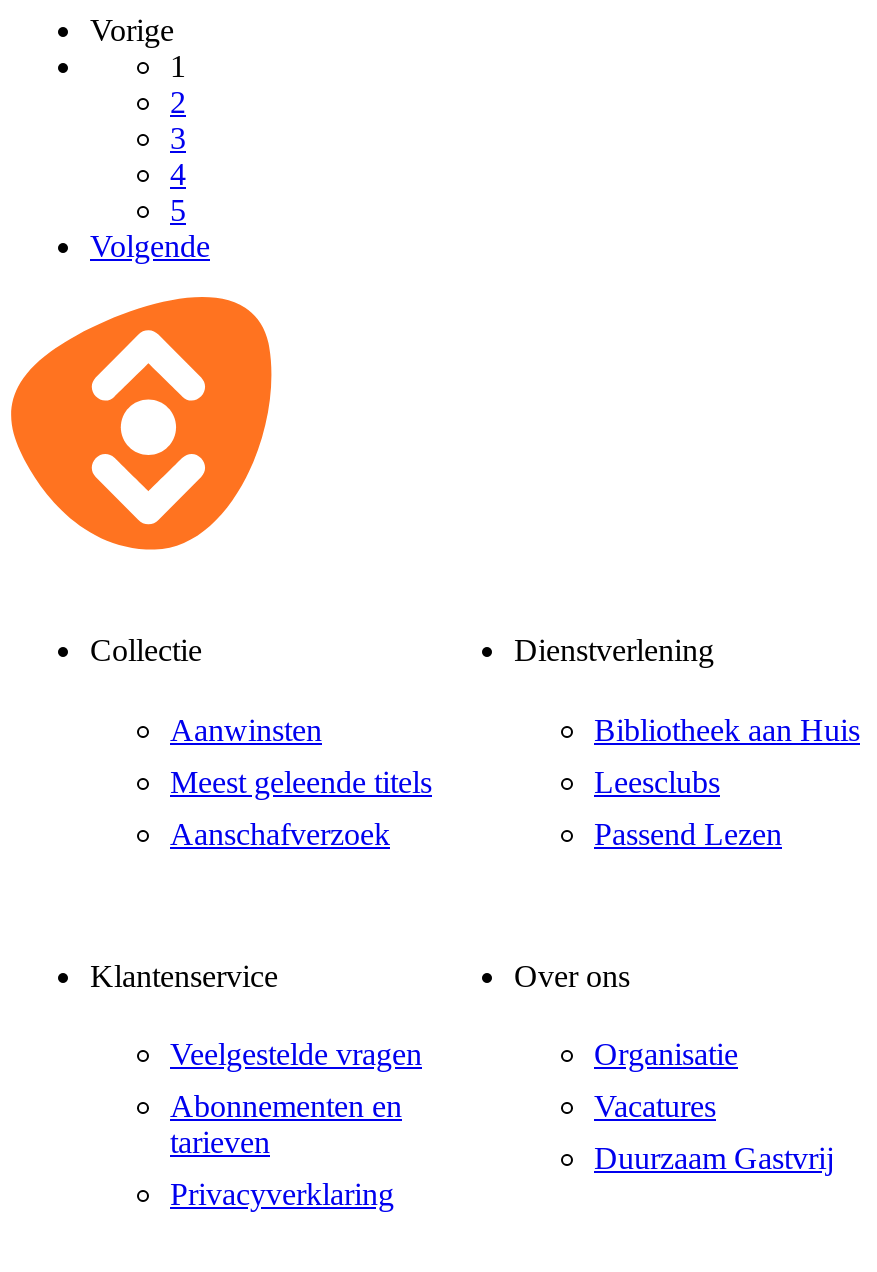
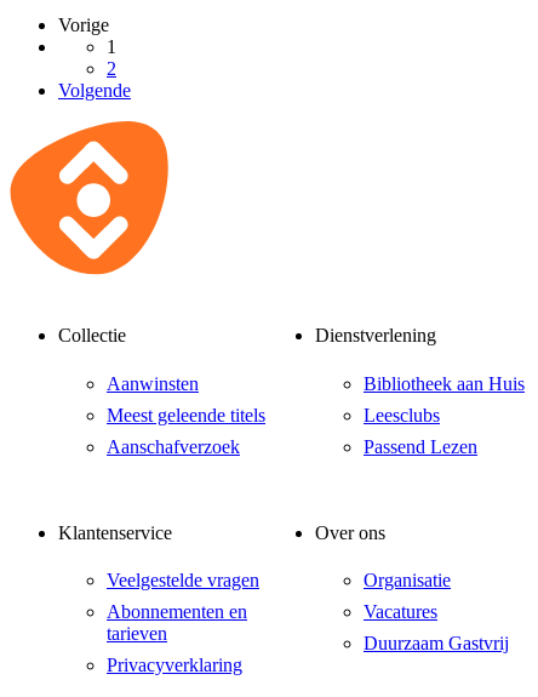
[170,121,186,227] 3 | 4 | 5 -> none

